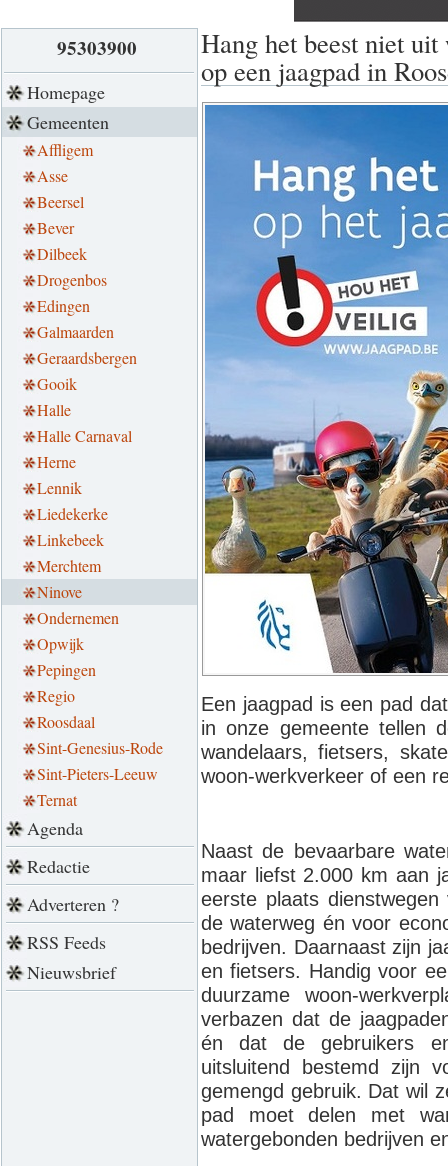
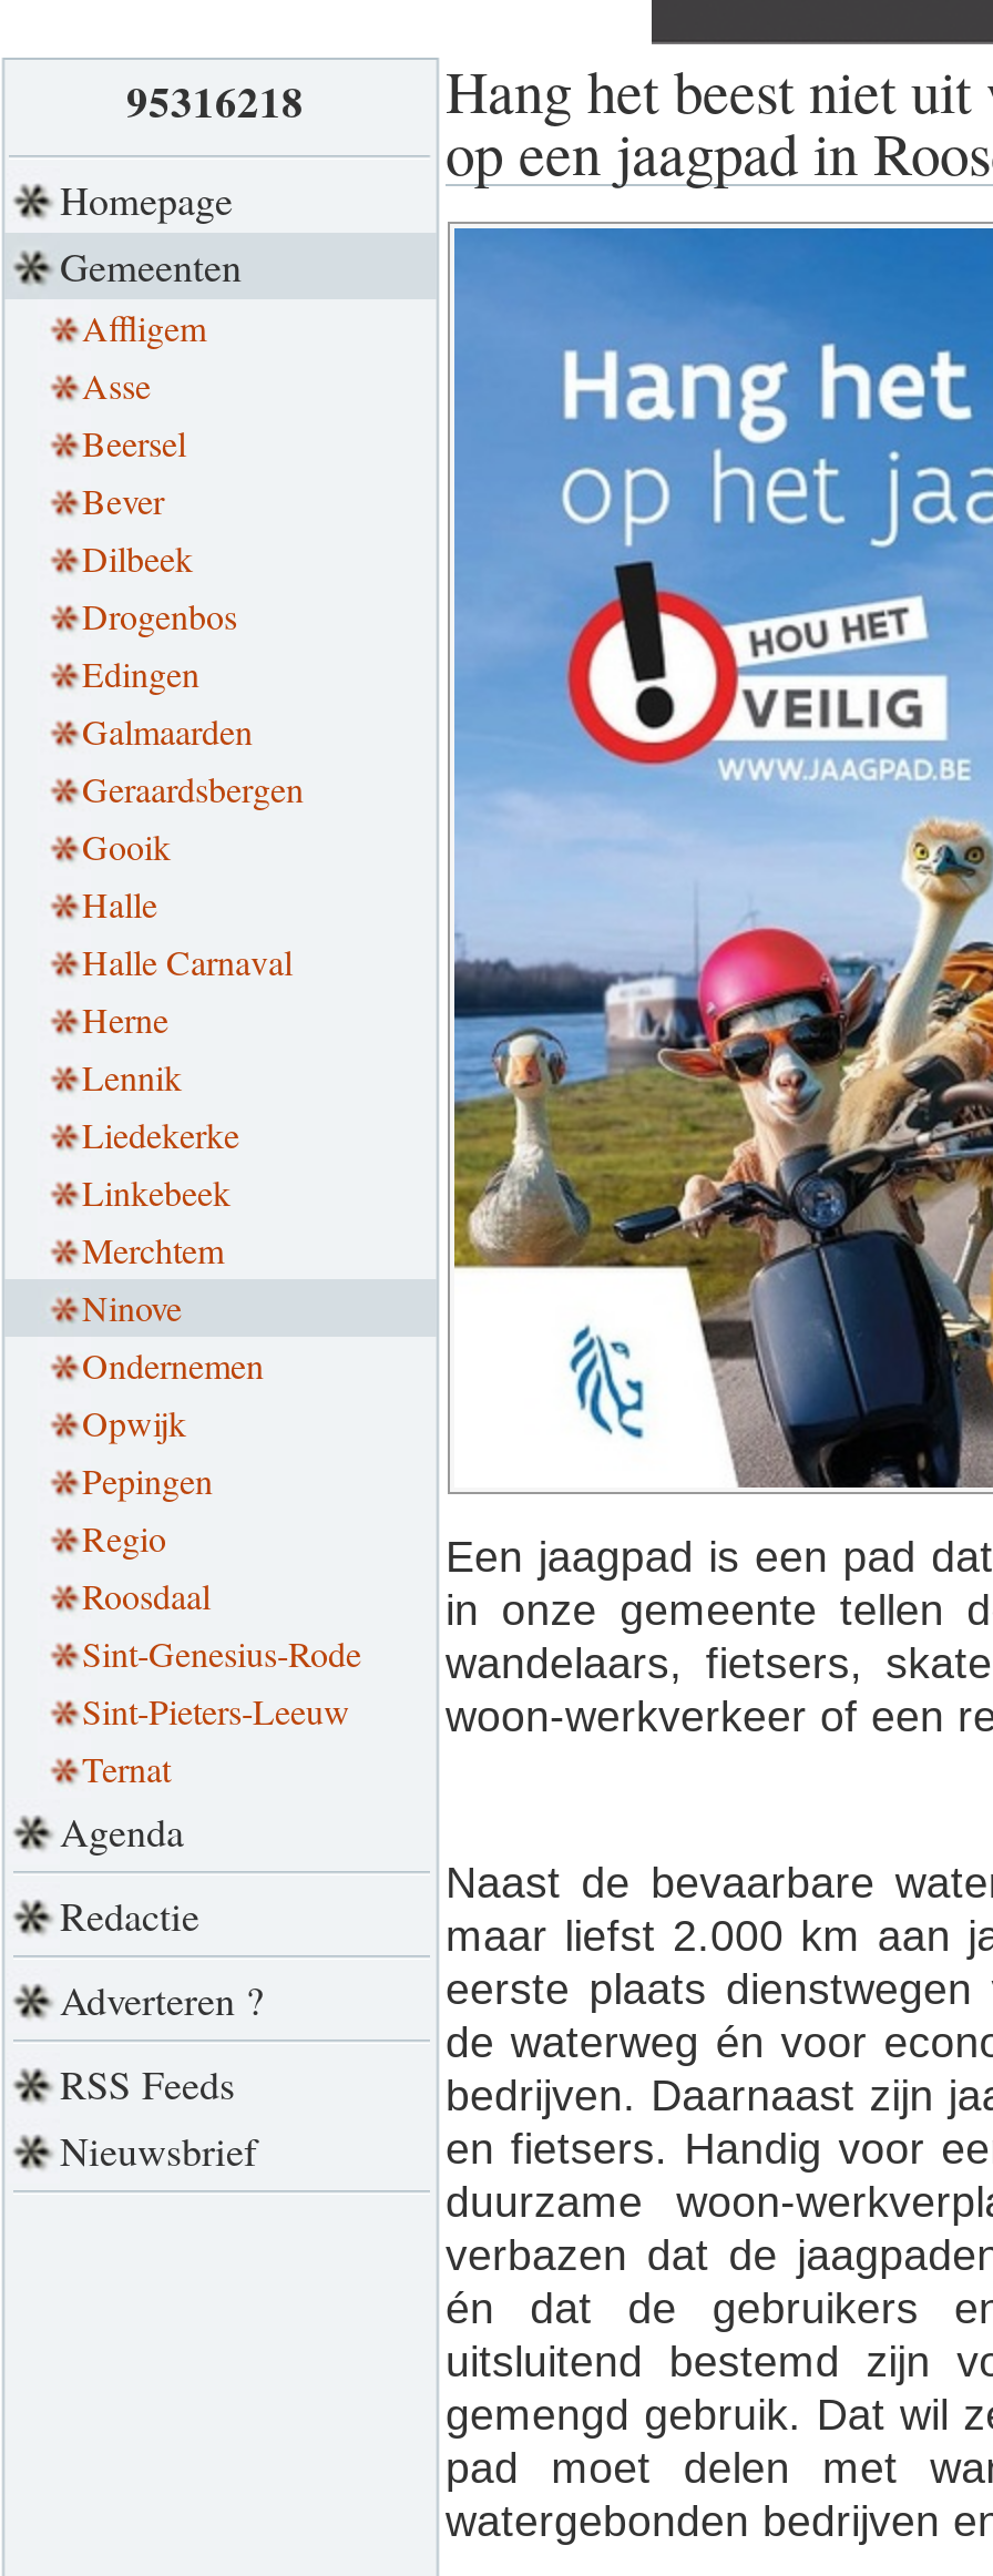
[57,34,137,61] 95303900 -> [126,71,304,131] 95316218

